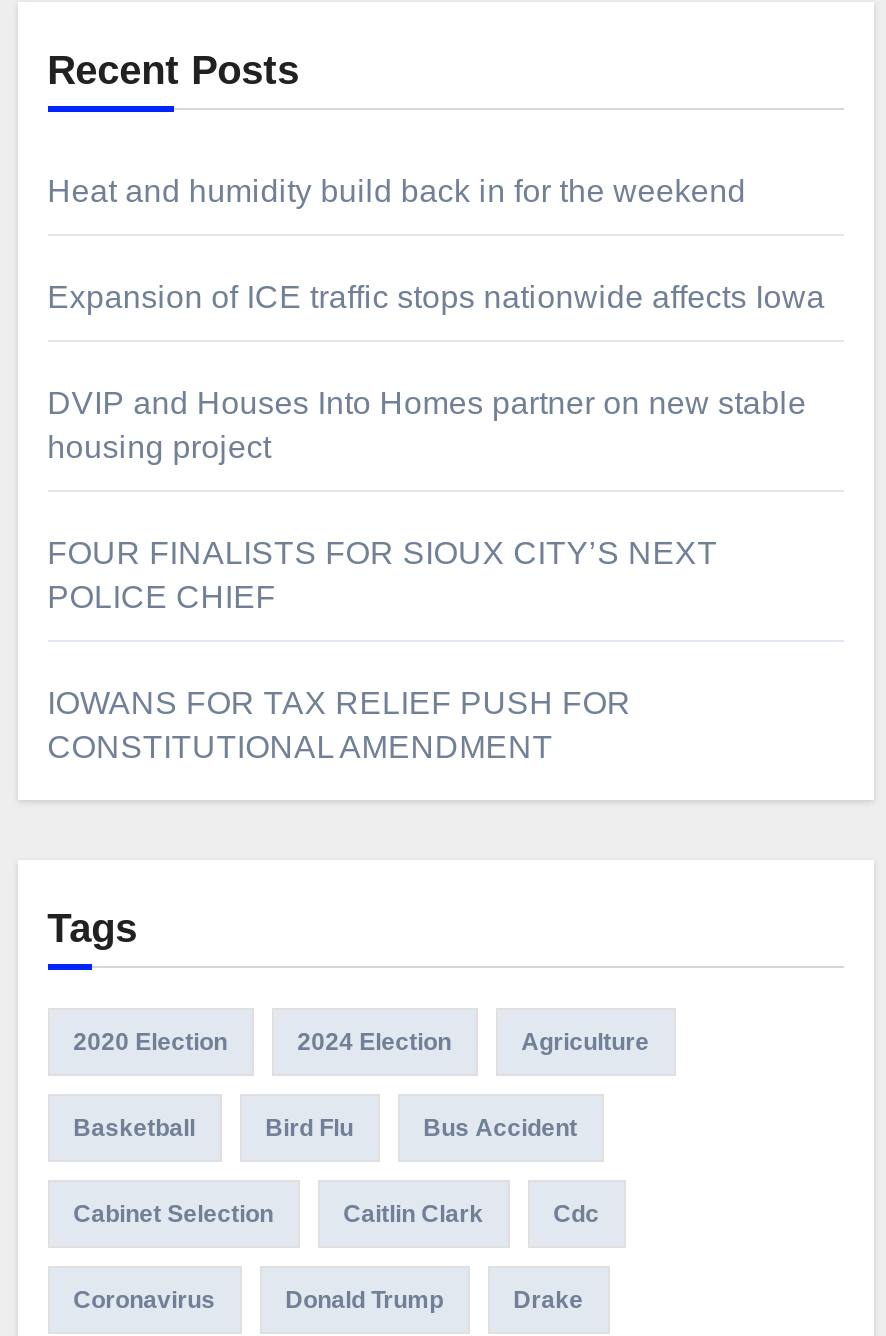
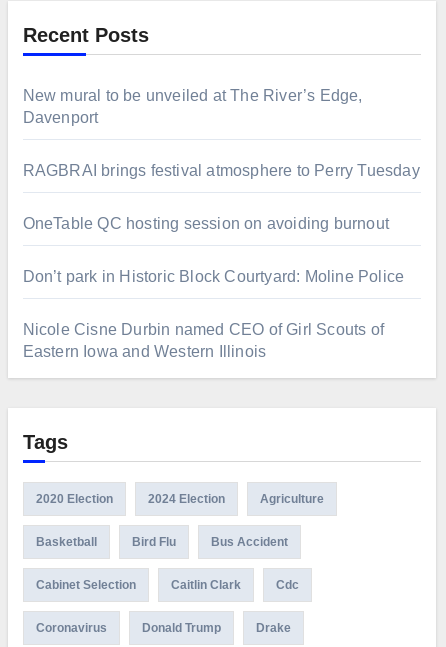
[47,174,746,208] Heat and humidity build back in for the weekend -> [23,87,363,126] New mural to be unveiled at The River’s Edge, | Davenport
[47,280,825,314] Expansion of ICE traffic stops nationwide affects Iowa -> [23,162,420,179] RAGBRAI brings festival atmosphere to Perry Tuesday
[47,386,806,464] DVIP and Houses Into Homes partner on new stable | housing project -> [23,215,389,232] OneTable QC hosting session on avoiding burnout
[47,536,718,614] FOUR FINALISTS FOR SIOUX CITY’S NEXT | POLICE CHIEF -> [23,268,404,285] Don’t park in Historic Block Courtyard: Moline Police
[47,686,631,764] IOWANS FOR TAX RELIEF PUSH FOR | CONSTITUTIONAL AMENDMENT -> [23,321,384,360] Nicole Cisne Durbin named CEO of Girl Scouts of | Eastern Iowa and Western Illinois

